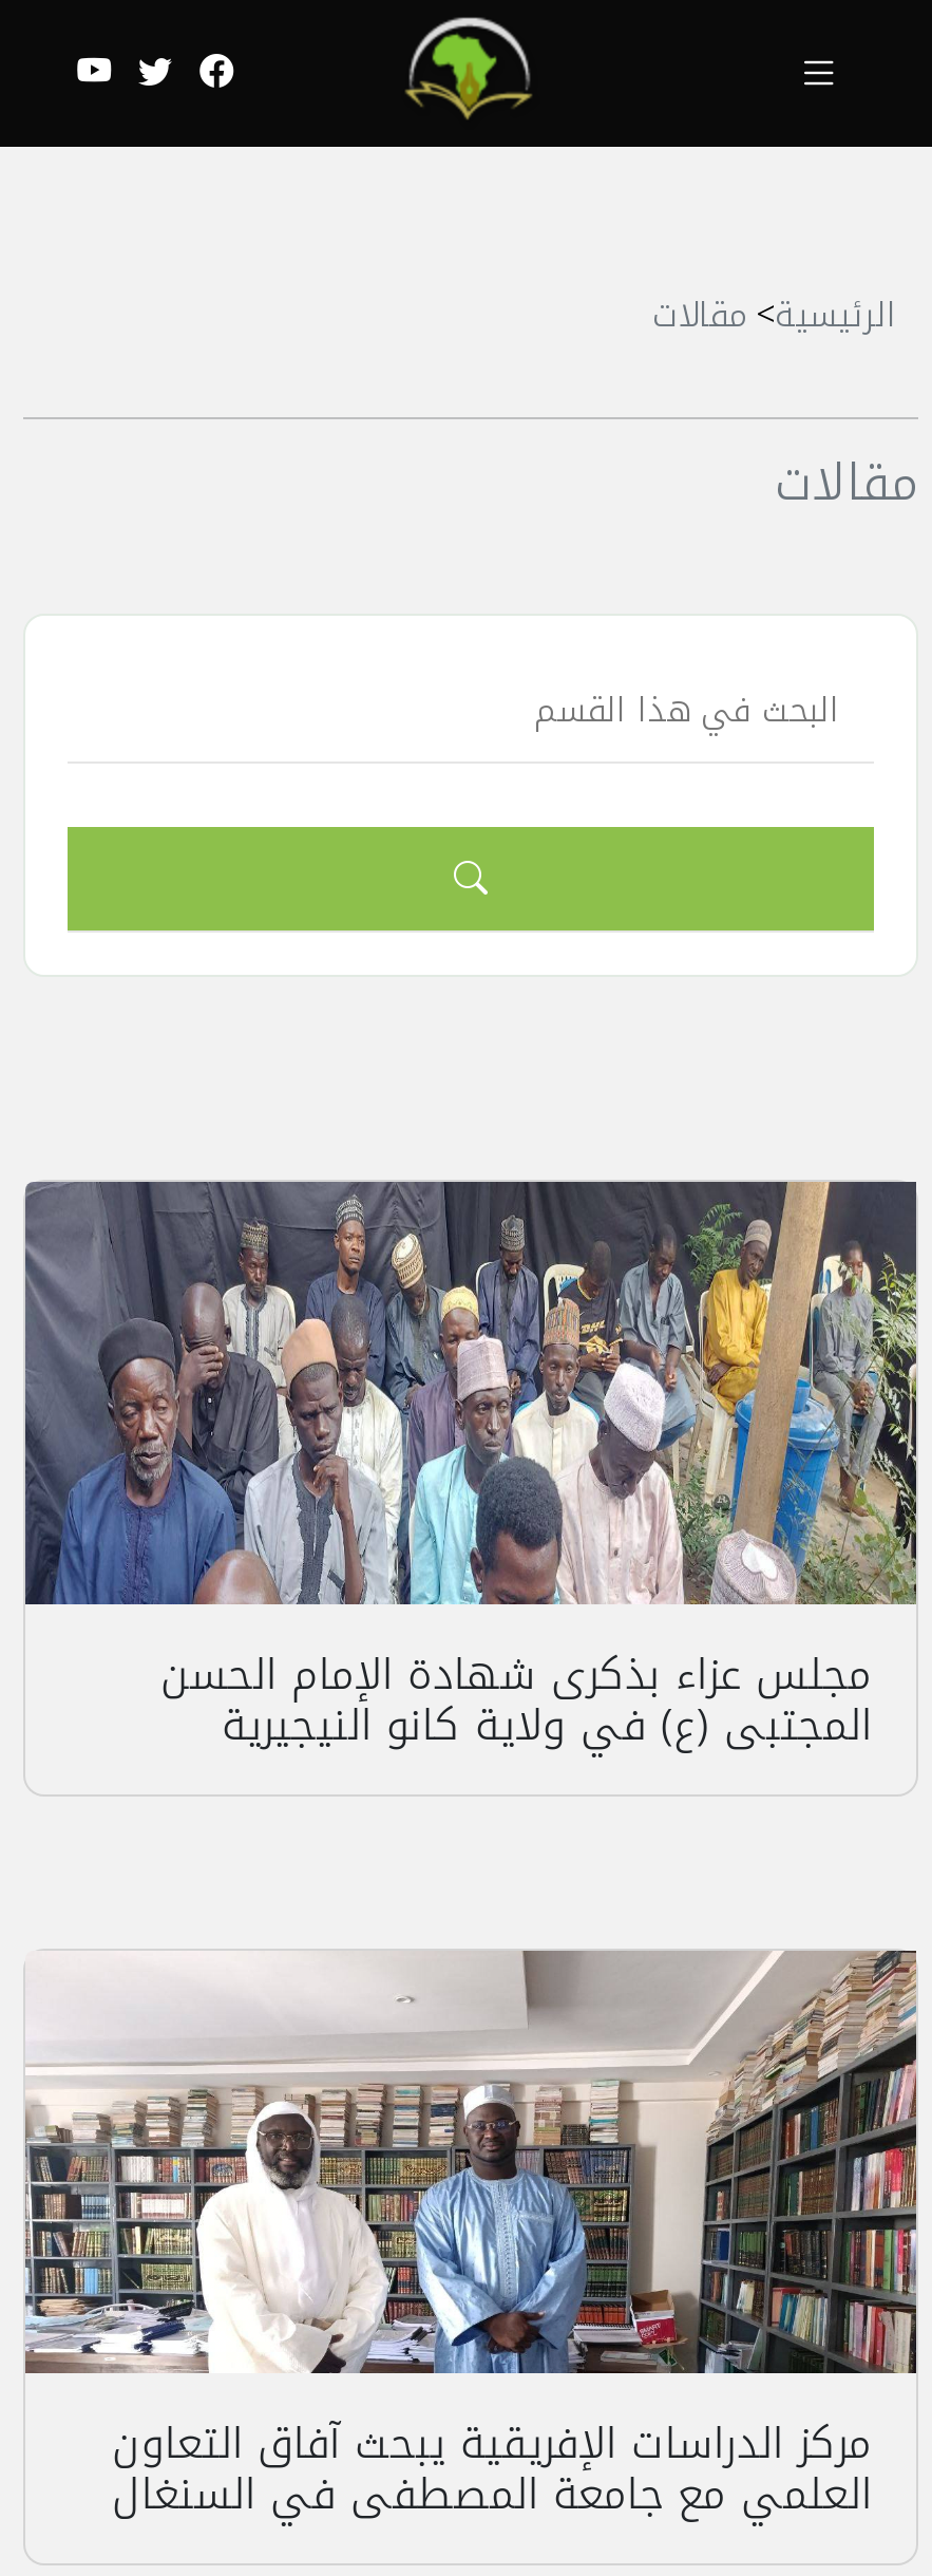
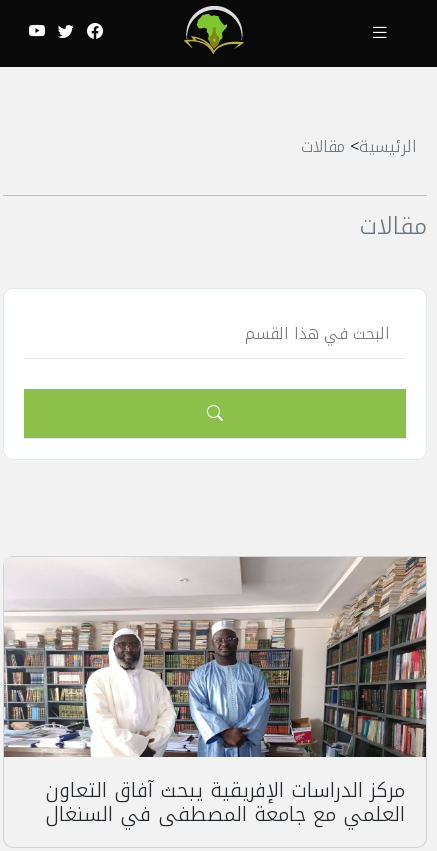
[23,1180,918,1765] [image] | مجلس عزاء بذكرى شهادة الإمام الحسن | المجتبى (ع) في ولاية كانو النيجيرية -> none

